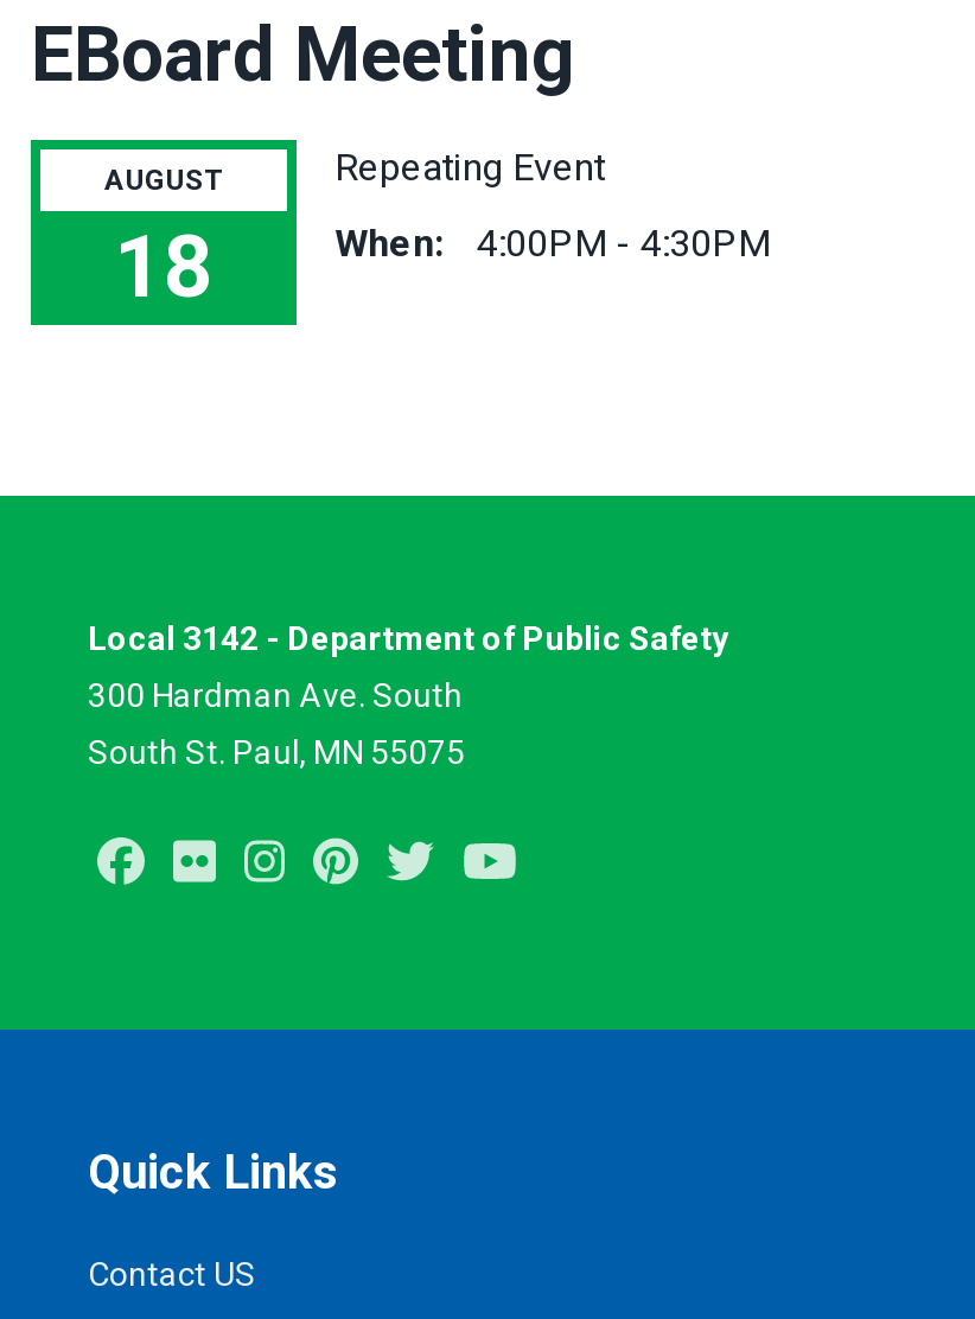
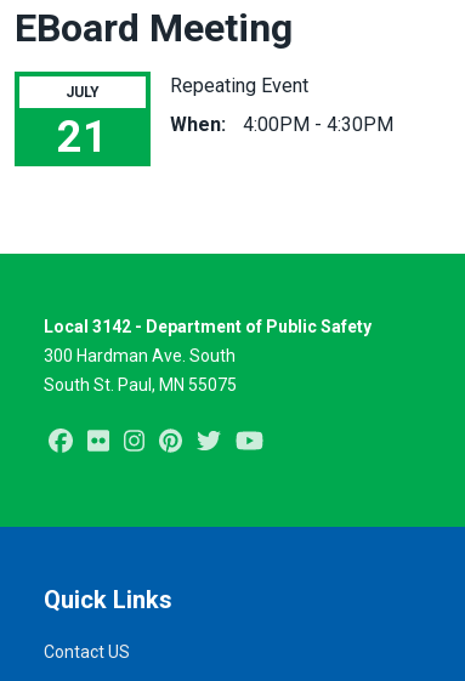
[104,164,223,318] AUGUST | 18 -> [57,84,108,163] JULY | 21

